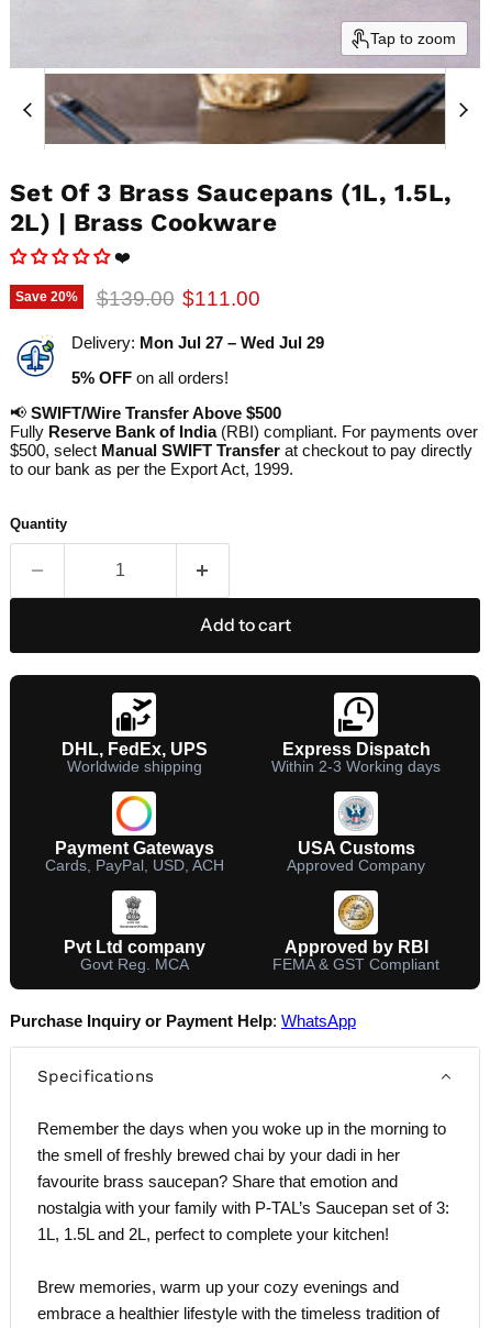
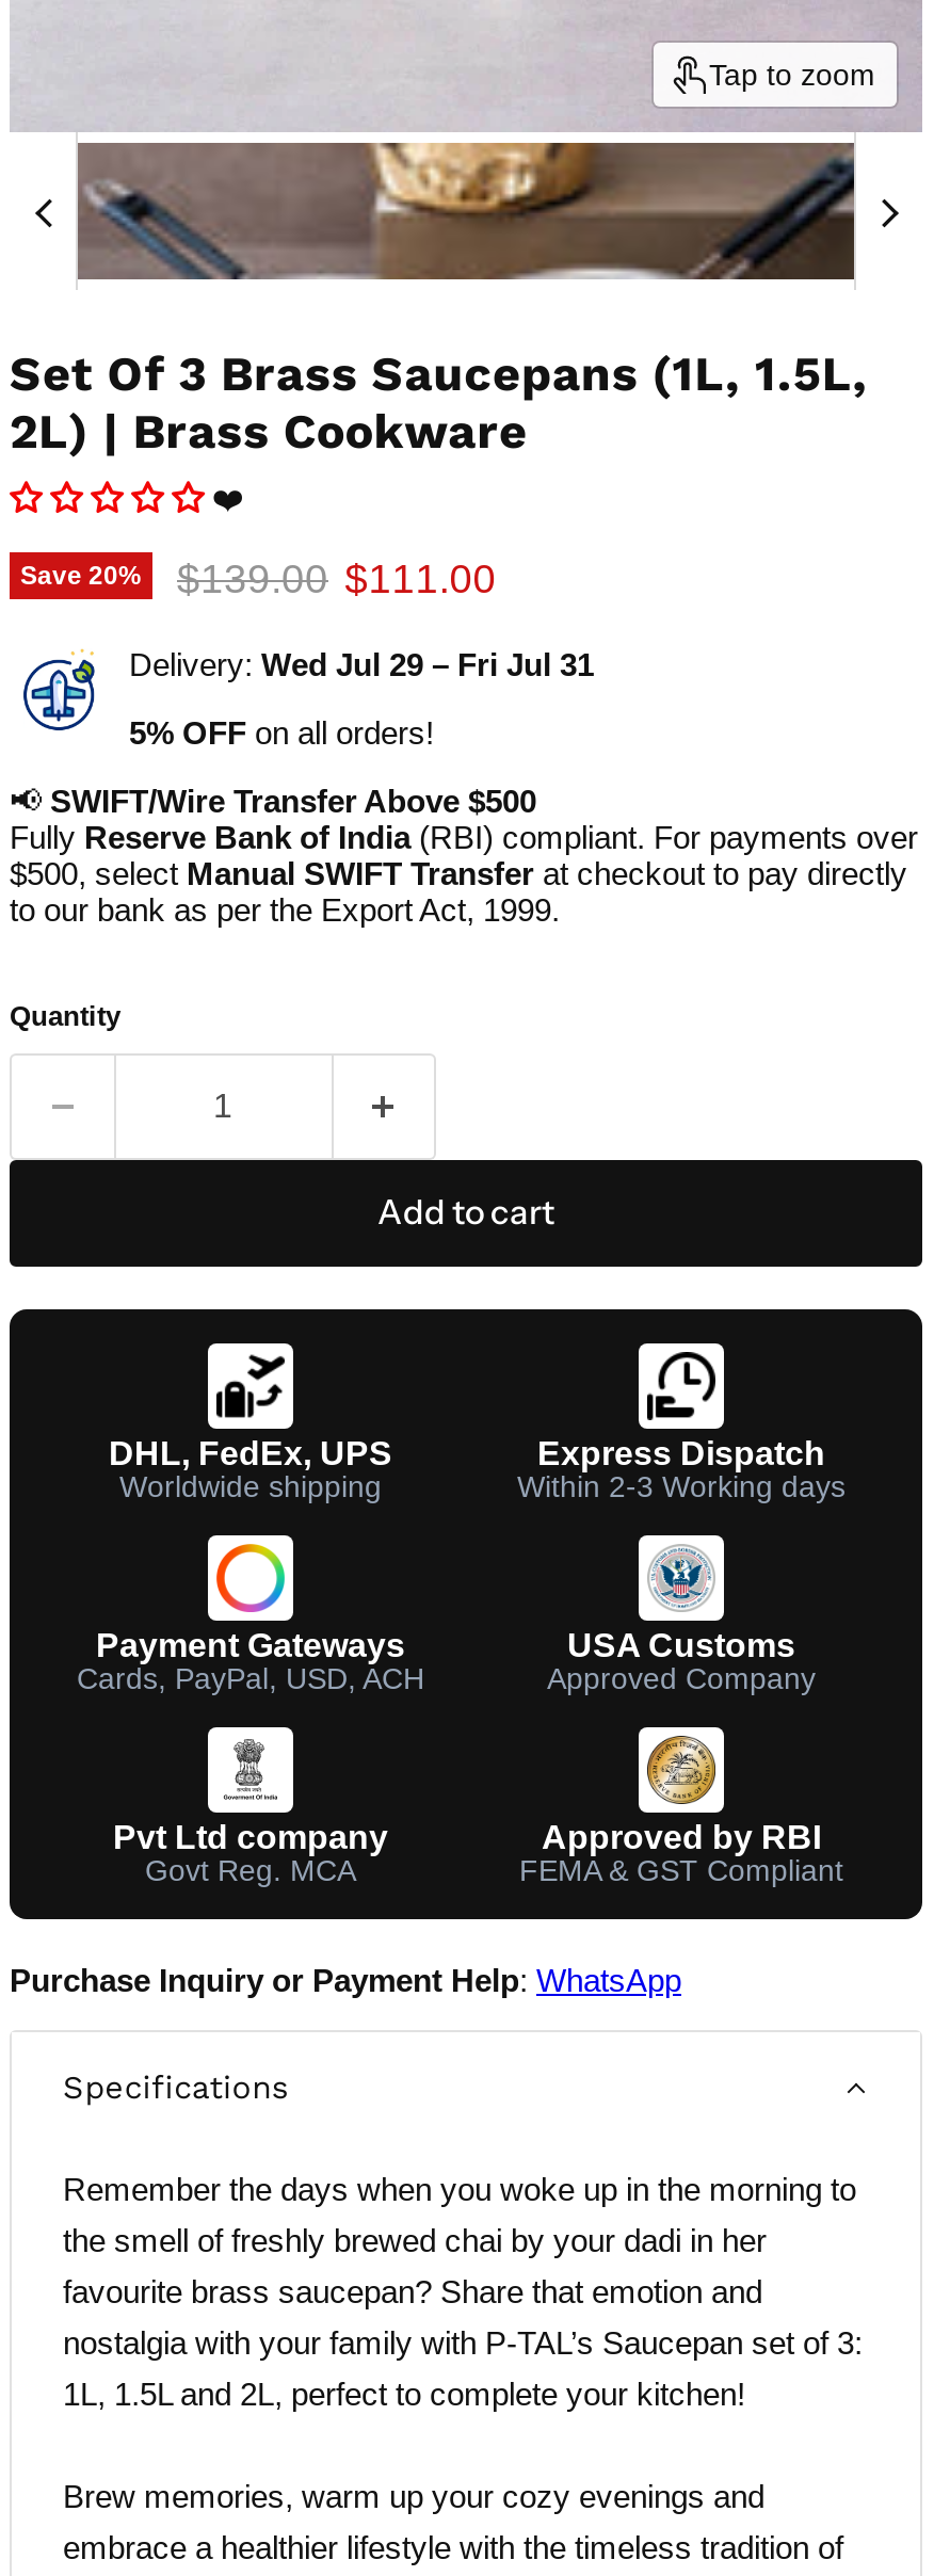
[71,334,324,352] Delivery: Mon Jul 27 – Wed Jul 29 -> [129,647,594,683] Delivery: Wed Jul 29 – Fri Jul 31

